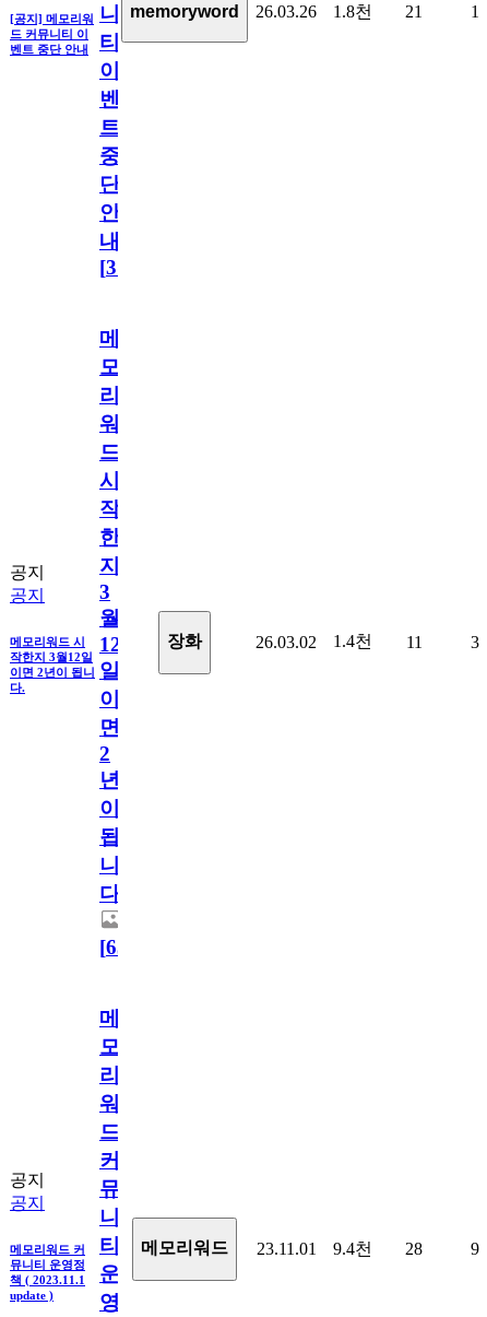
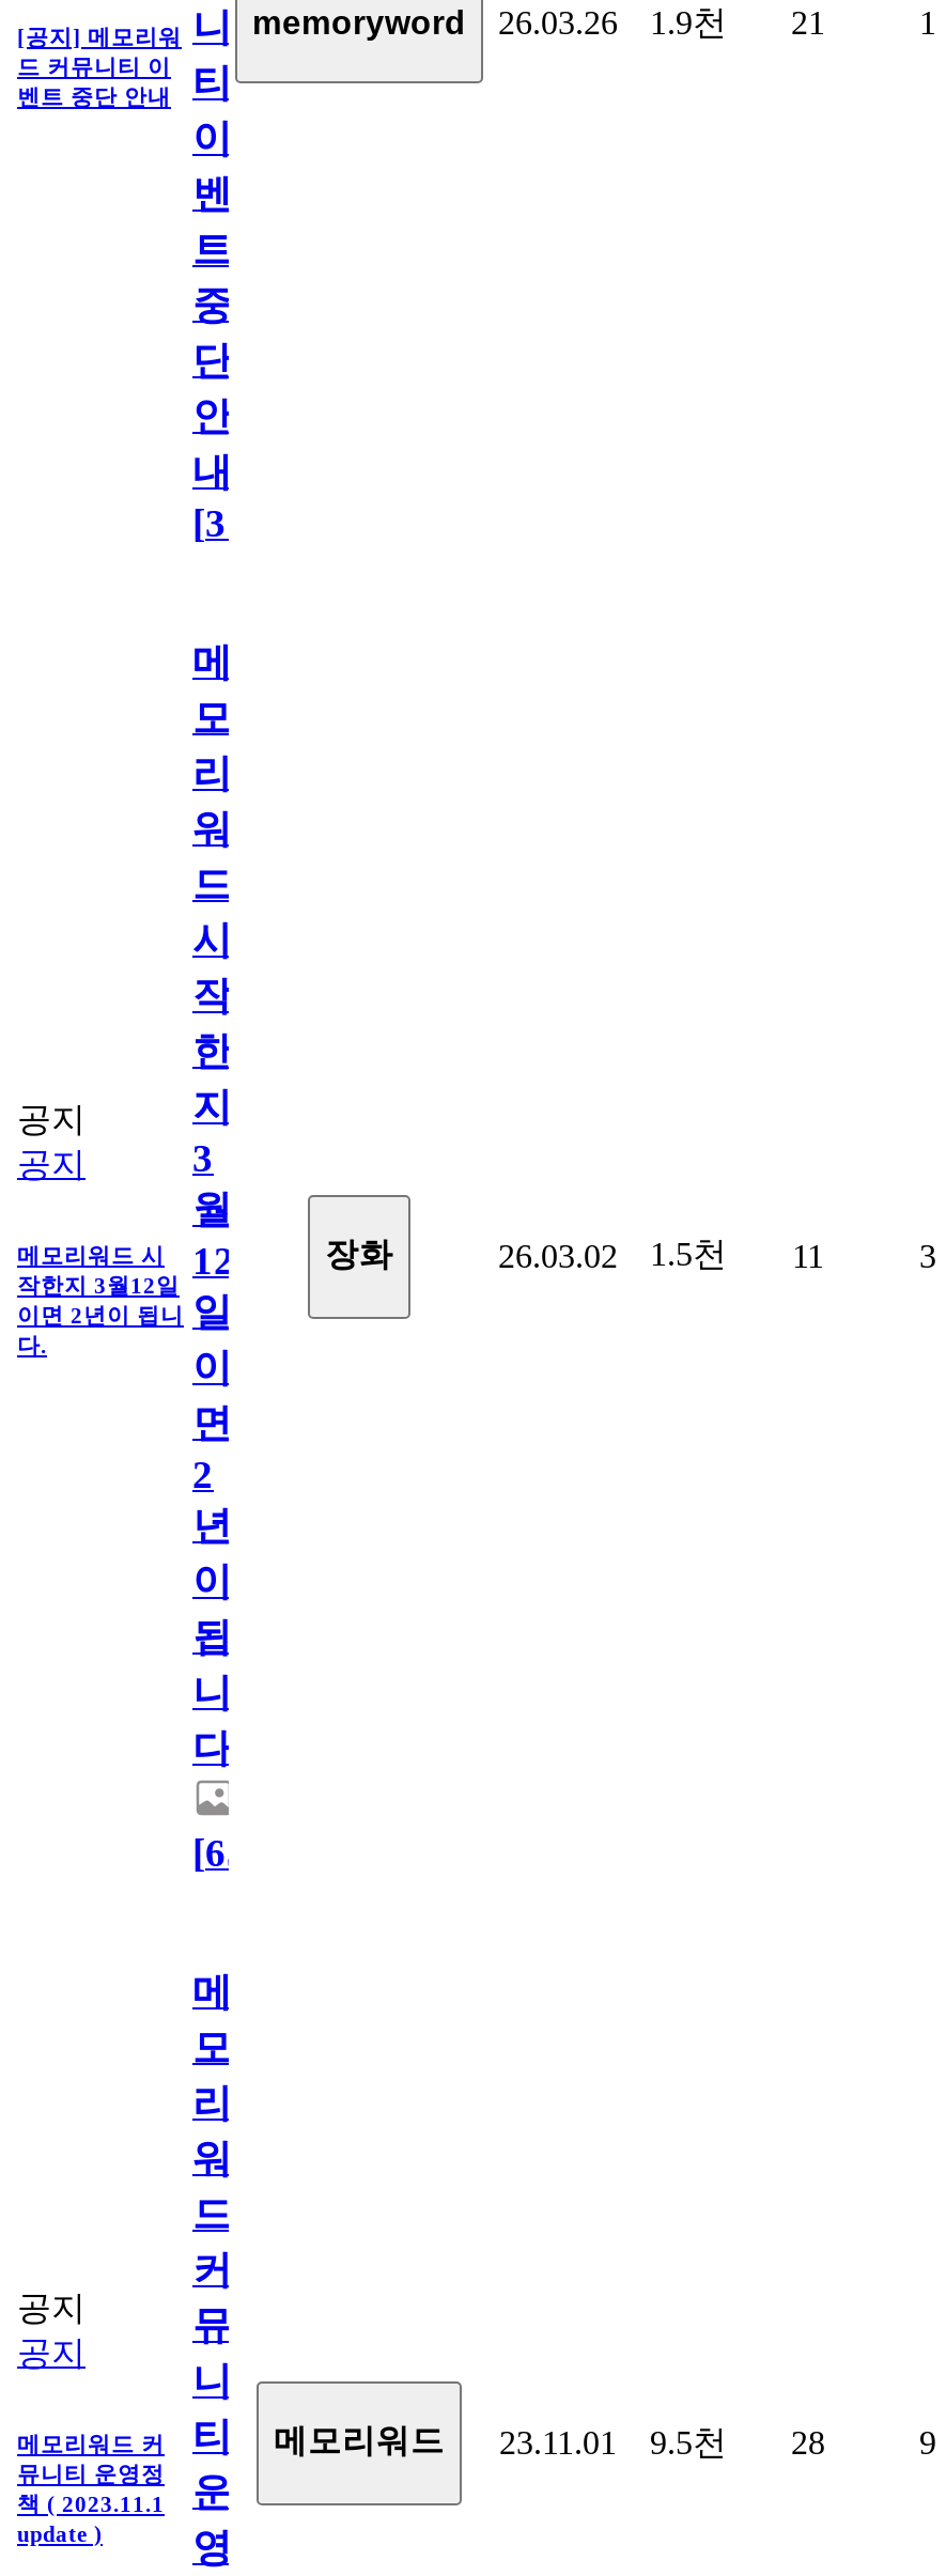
[333,2,372,20] 1.8천 -> [650,3,727,40] 1.9천
[256,631,422,651] 26.03.02 1.4천 11 -> [498,1235,824,1273] 26.03.02 1.5천 11
[10,1234,423,1258] 메모리워드 커 티 메모리워드 23.11.01 9.4천 28 -> [17,2414,825,2460] 메모리워드 커 티 메모리워드 23.11.01 9.5천 28

